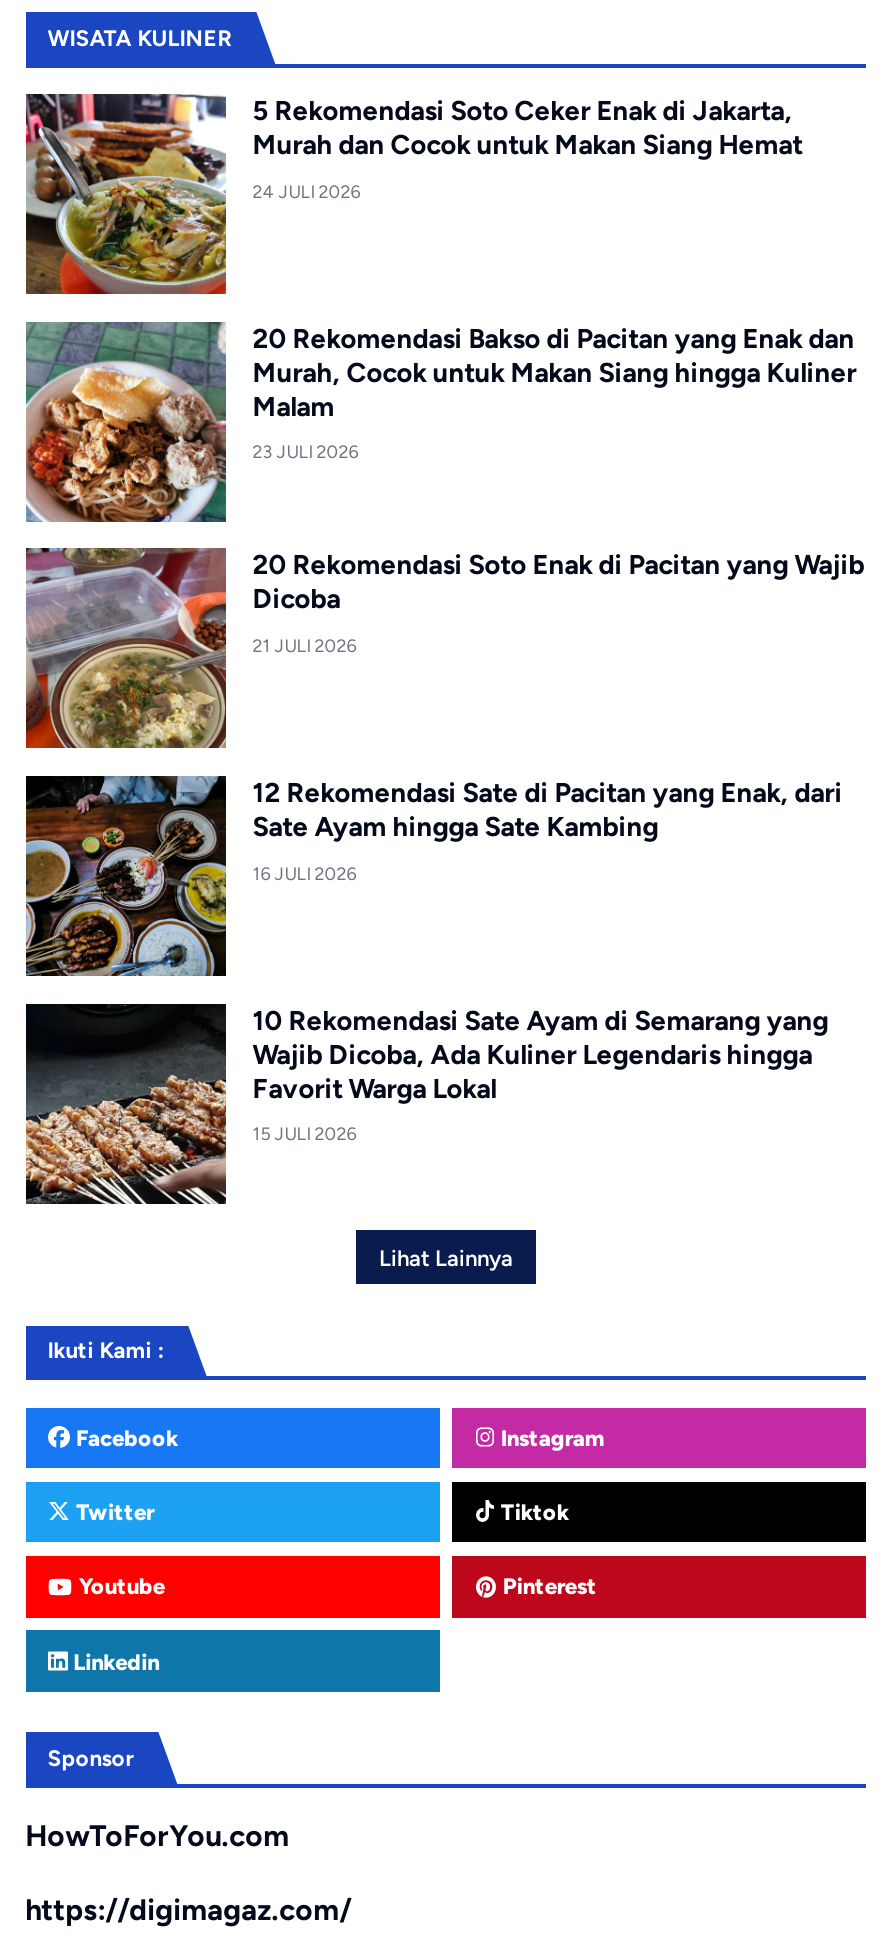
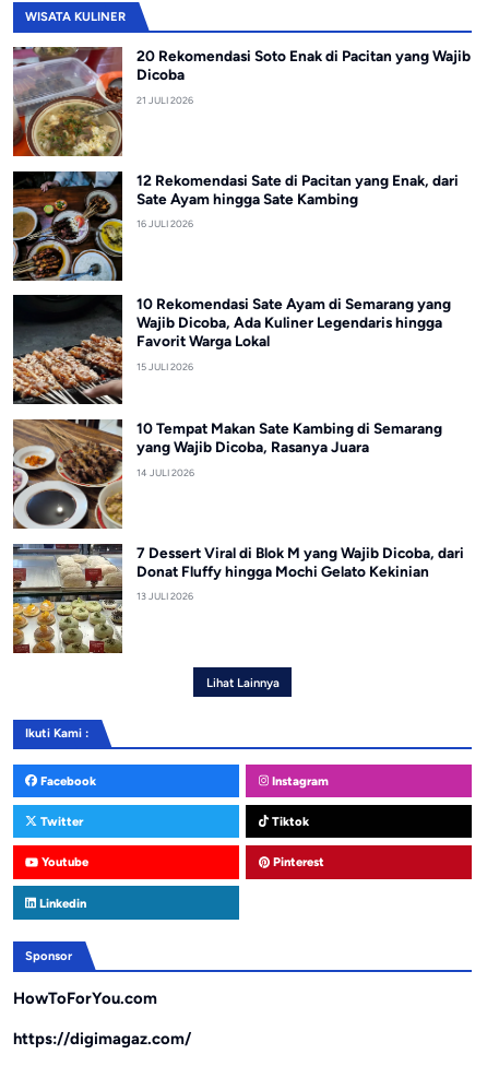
[24,94,802,294] [image] | 5 Rekomendasi Soto Ceker Enak di Jakarta, | Murah dan Cocok untuk Makan Siang Hemat | 24 JULI 2026 -> none
[24,320,856,524] [image] | 20 Rekomendasi Bakso di Pacitan yang Enak dan | Murah, Cocok untuk Makan Siang hingga Kuliner | Malam | 23 JULI 2026 -> none
moved [22,544,864,1145] -> [11,45,471,373]: [image] | 20 Rekomendasi Soto Enak di Pacitan yang Wajib | Dicoba | ... | Favorit Warga Lokal | 15 JULI 2026
none -> [12,418,442,530] [image] | 10 Tempat Makan Sate Kambing di Semarang | yang Wajib Dicoba, Rasanya Juara | 14 JULI 2026
none -> [12,543,464,654] [image] | 7 Dessert Viral di Blok M yang Wajib Dicoba, dari | Donat Fluffy hingga Mochi Gelato Kekinian | 13 JULI 2026

